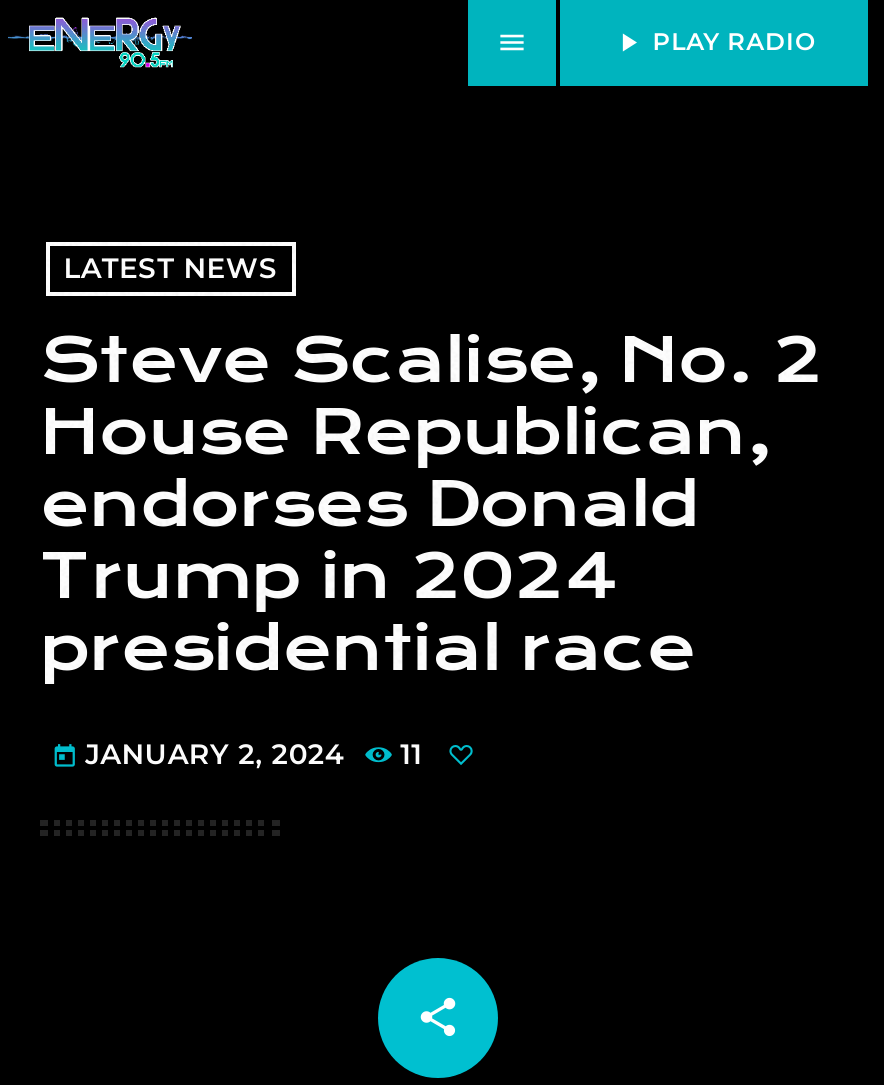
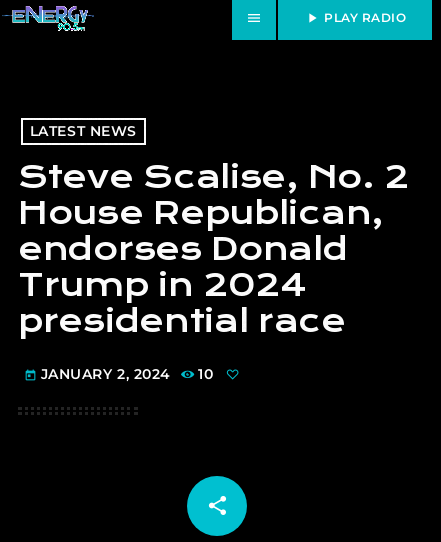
[400,736,432,772] 11 -> [198,365,218,383] 10

